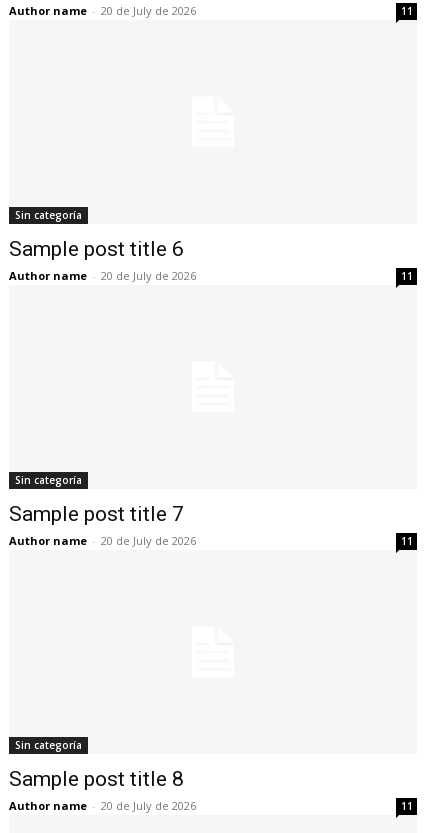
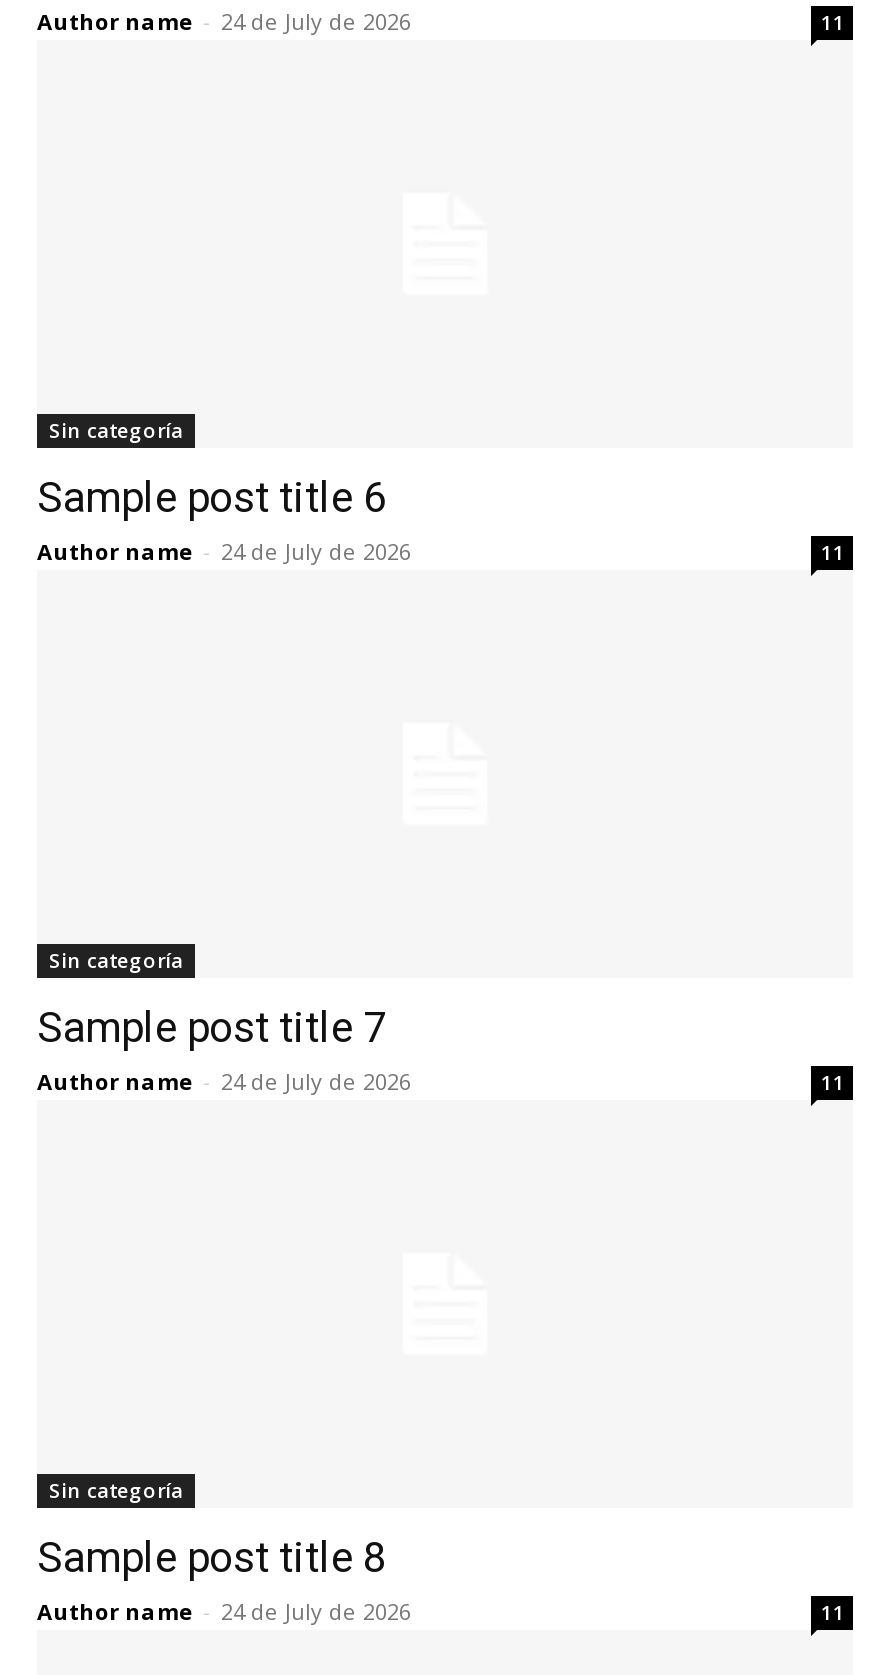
[9,3,196,18] Author name - 20 de July de 2026 -> [37,6,411,36] Author name - 24 de July de 2026
[9,268,196,283] Author name - 20 de July de 2026 -> [37,536,411,566] Author name - 24 de July de 2026
[9,533,196,548] Author name - 20 de July de 2026 -> [37,1066,411,1096] Author name - 24 de July de 2026
[9,798,196,813] Author name - 20 de July de 2026 -> [37,1596,411,1626] Author name - 24 de July de 2026

